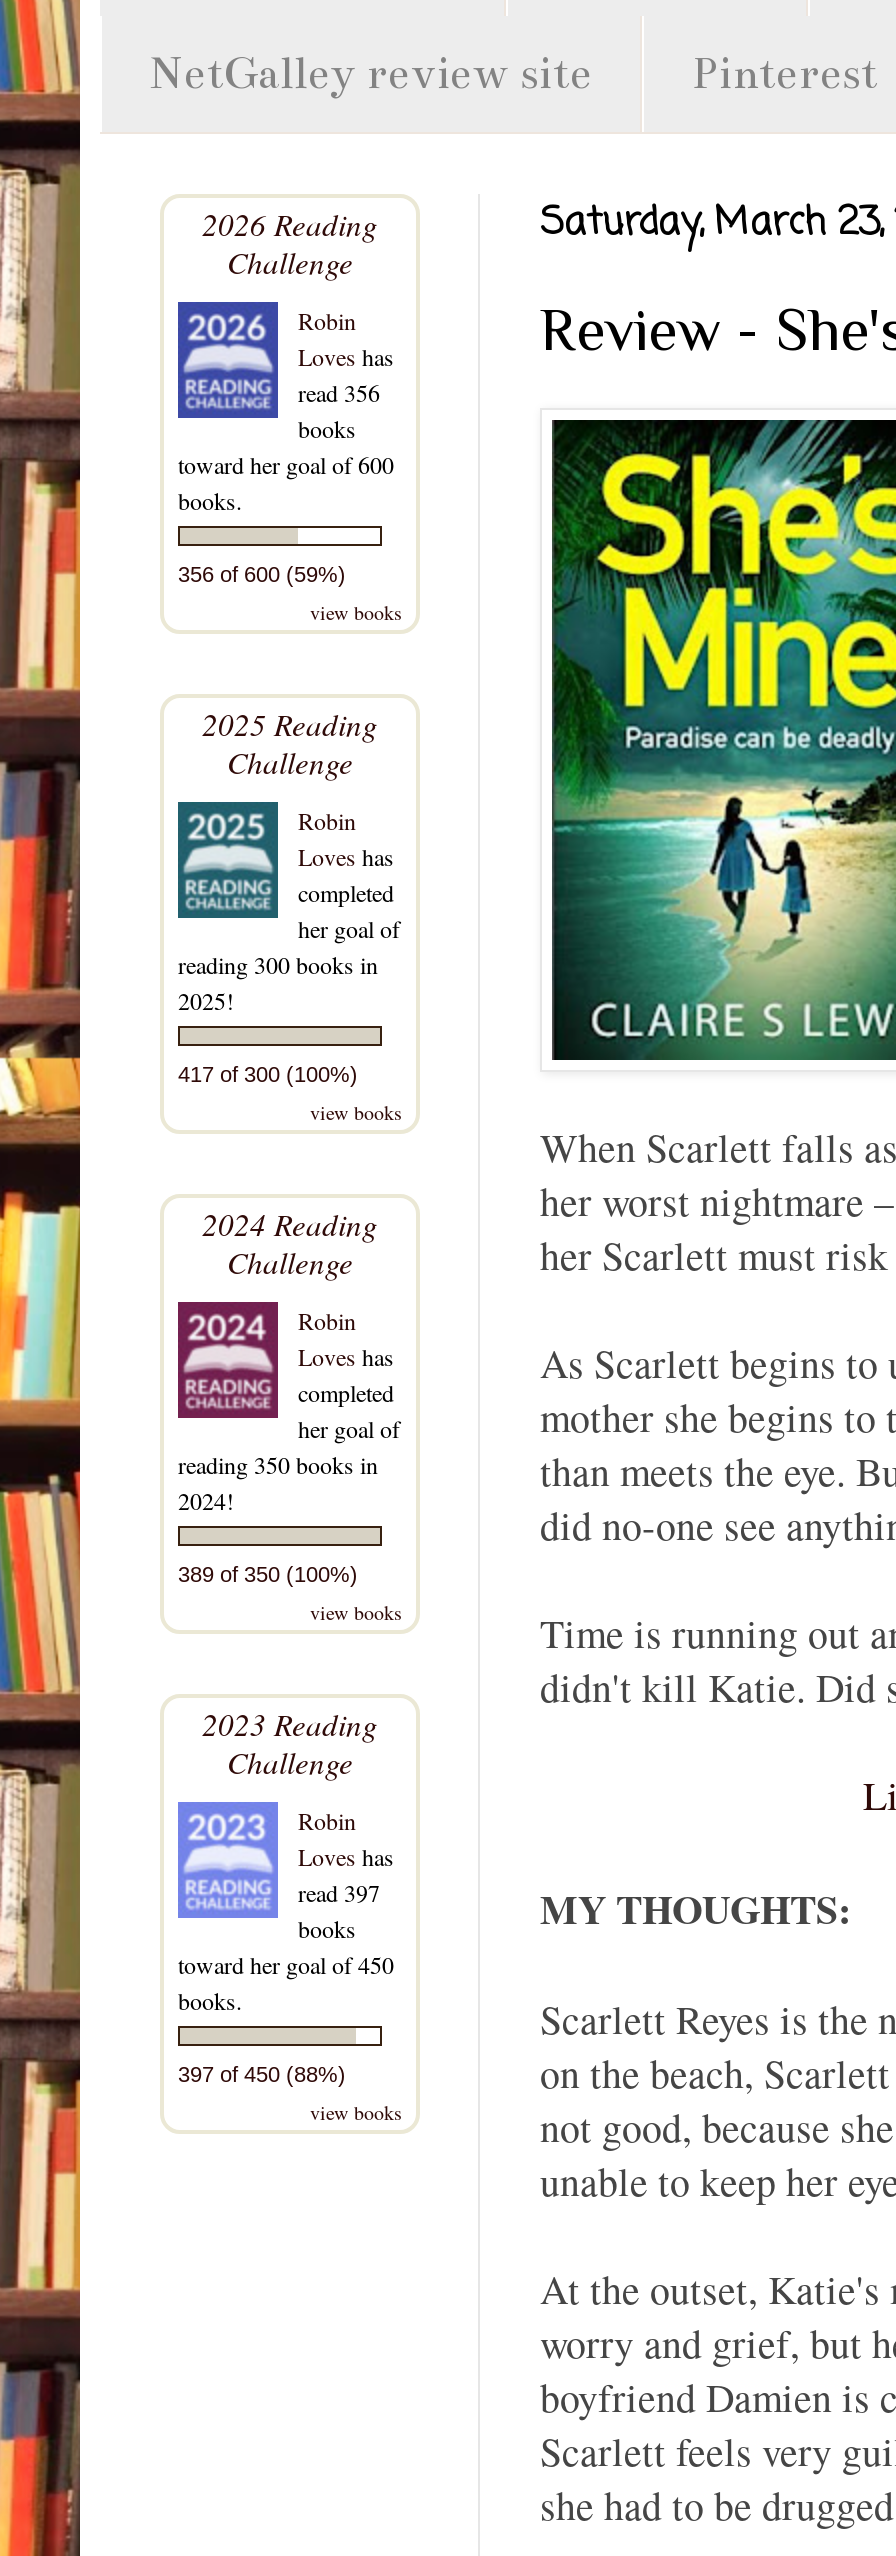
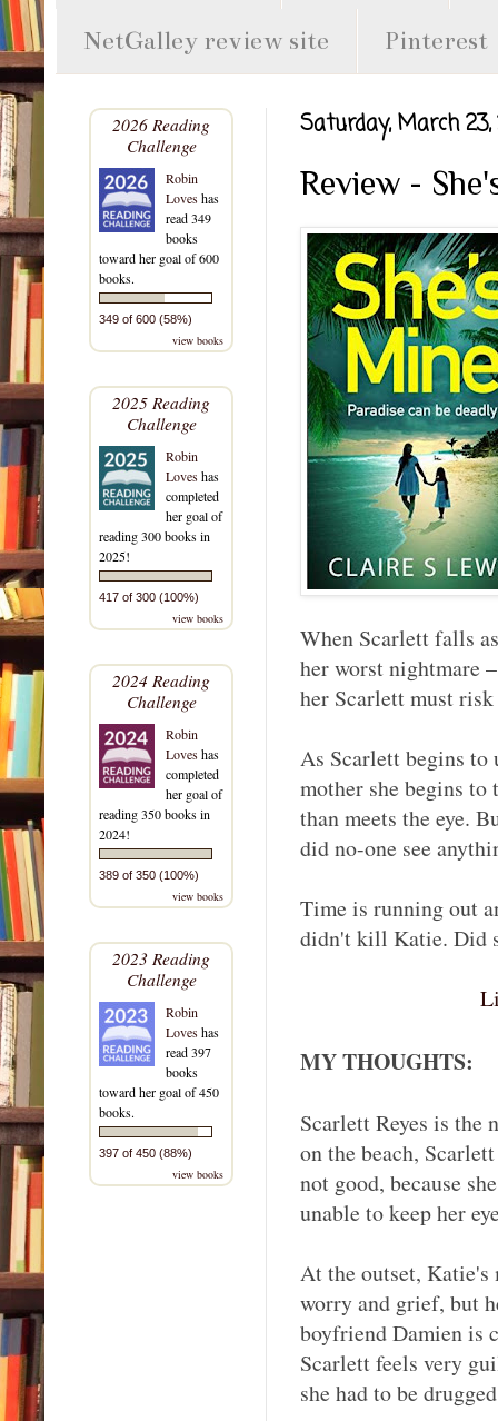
[298,376,380,408] read 356 -> [166,209,211,227] read 349
[178,562,346,586] 356 of 600 (59%) -> [99,312,192,326] 349 of 600 (58%)

